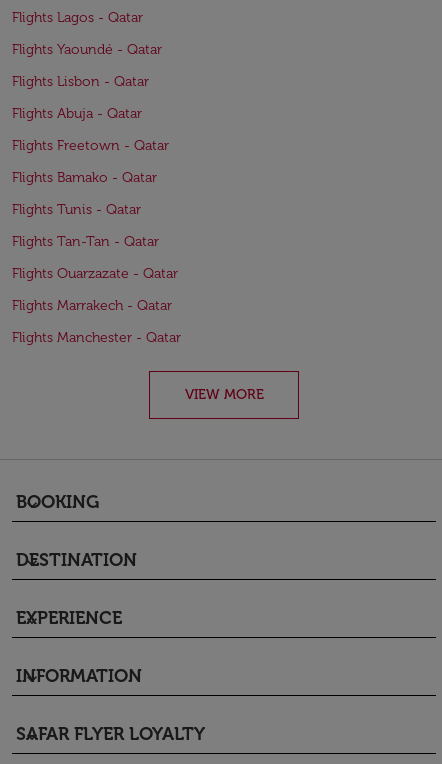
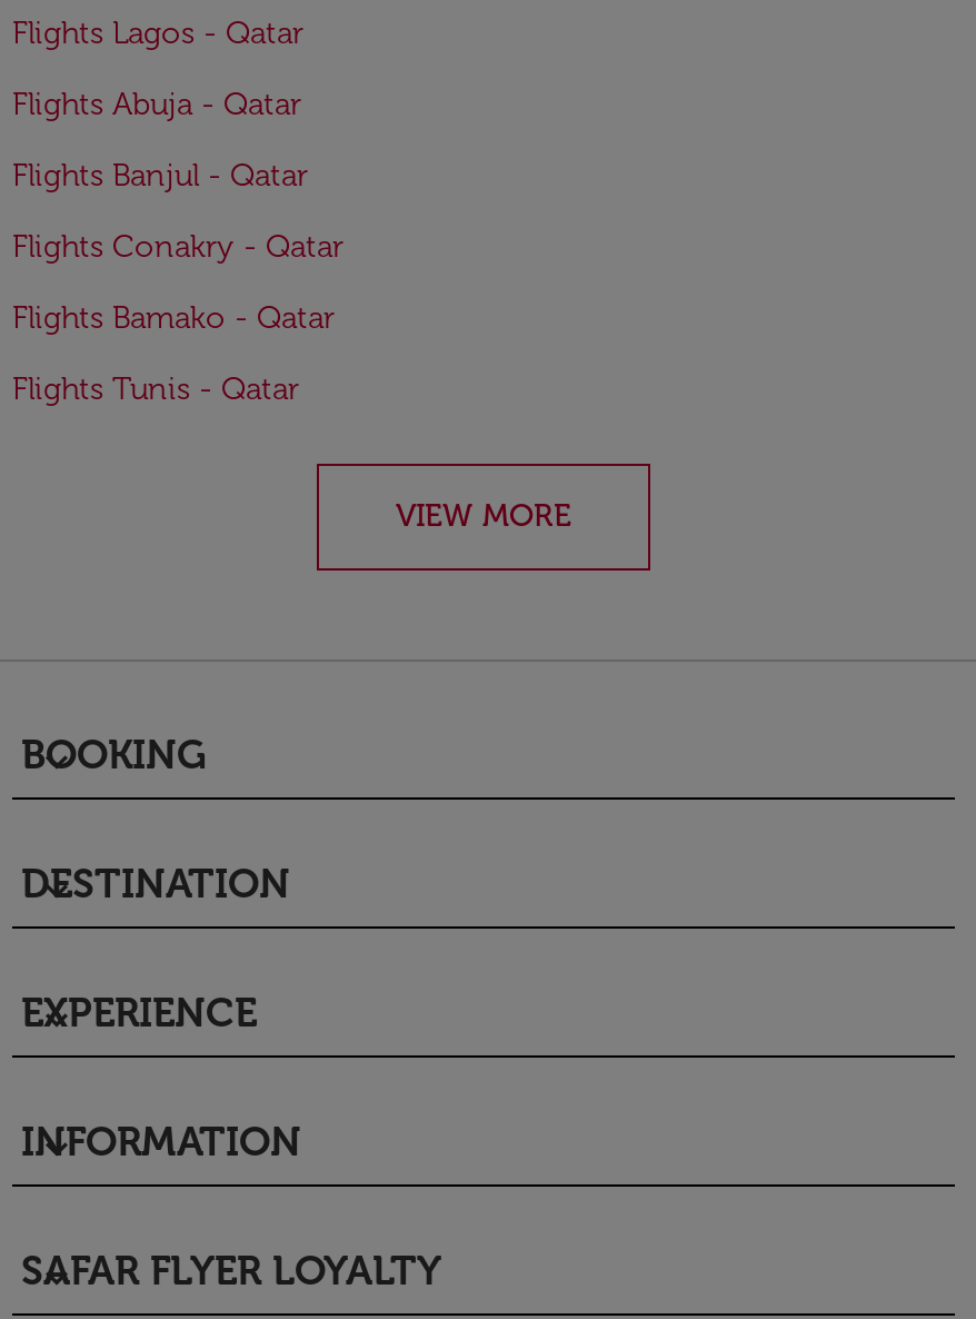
[12,41,162,90] Flights Yaoundé - Qatar | Flights Lisbon - Qatar -> none
[12,137,169,154] Flights Freetown - Qatar -> [12,157,343,266] Flights Banjul - Qatar | Flights Conakry - Qatar
[12,233,181,346] Flights Tan-Tan - Qatar | Flights Ouarzazate - Qatar | Flights Marrakech - Qatar | Flights Manchester - Qatar -> none

